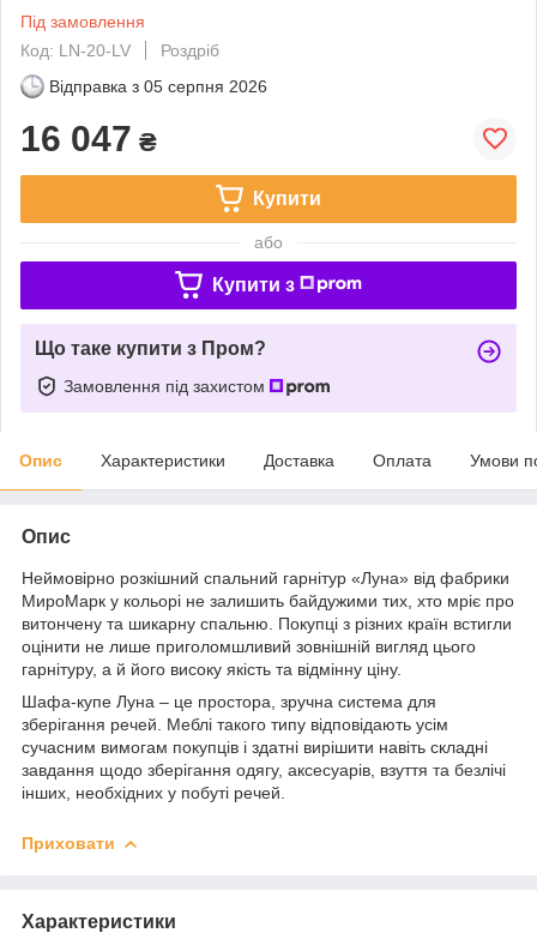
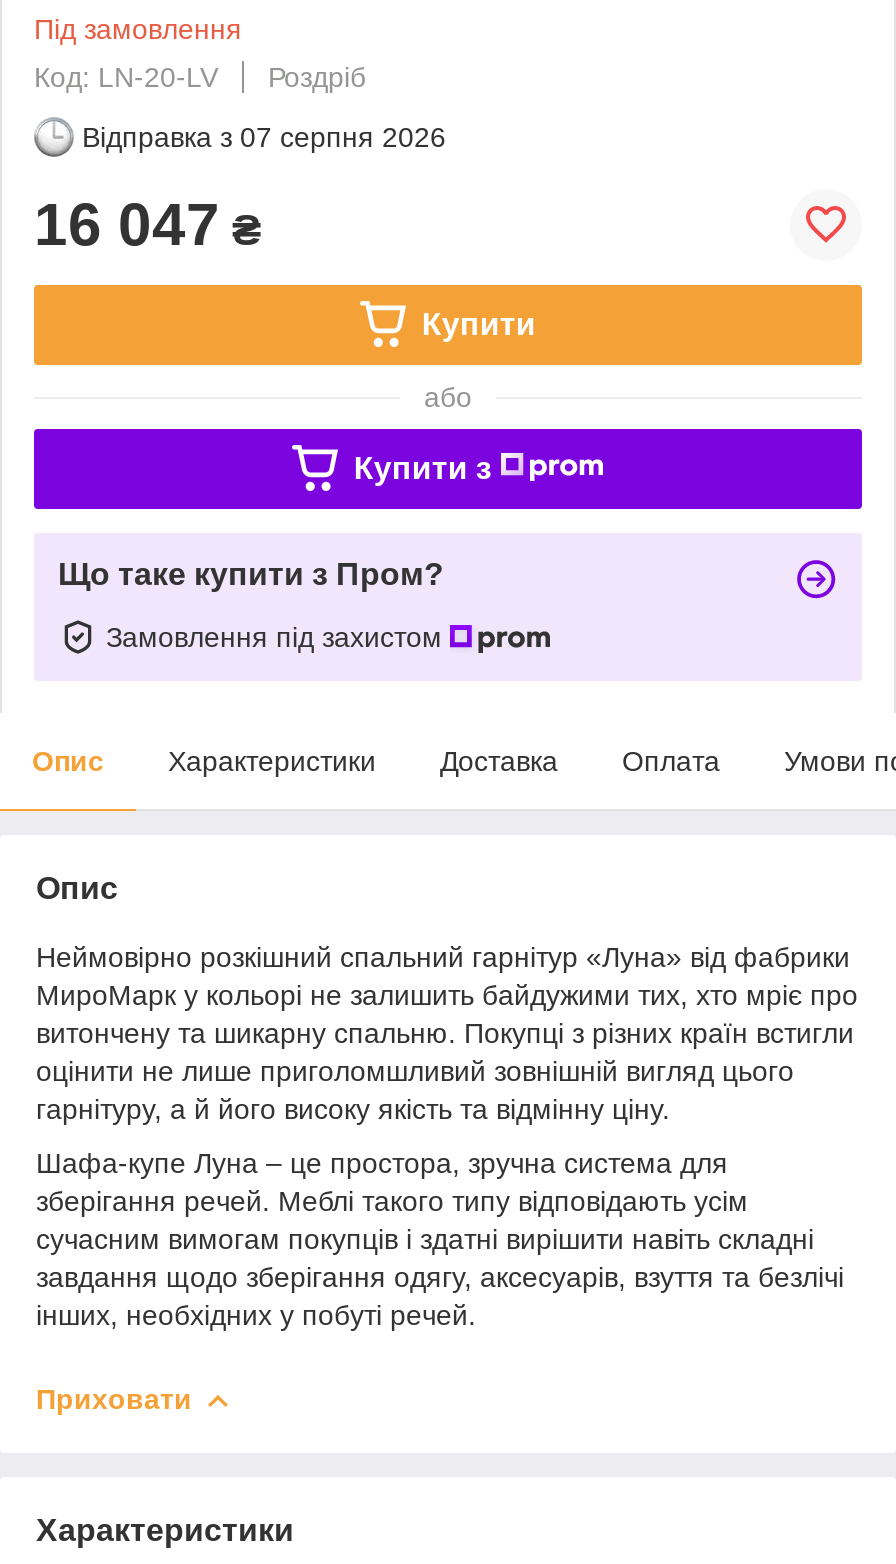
[49,77,267,96] Відправка з 05 серпня 2026 -> [82,121,446,153] Відправка з 07 серпня 2026

